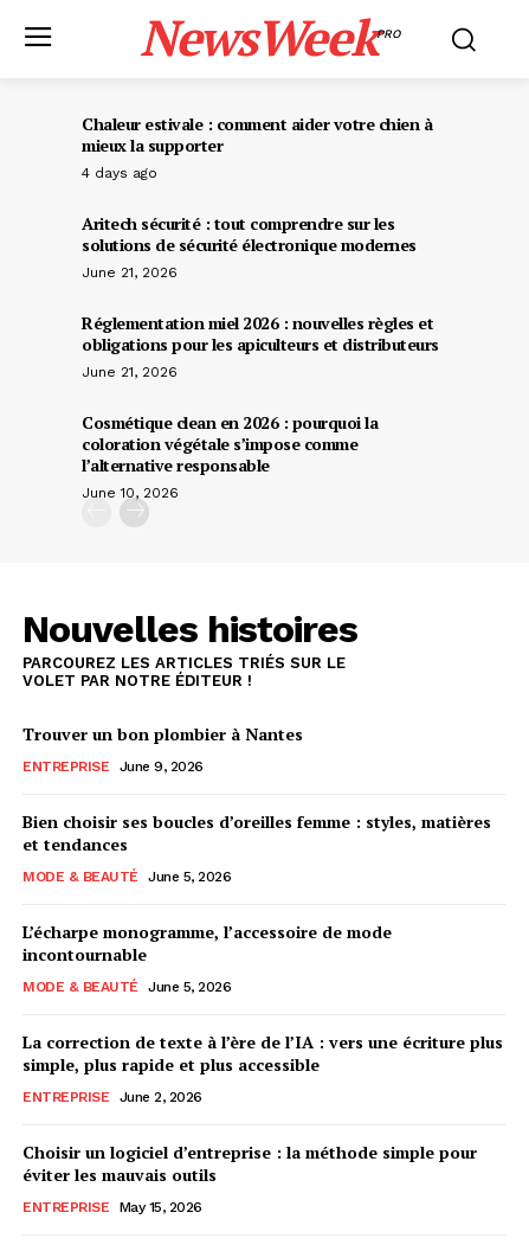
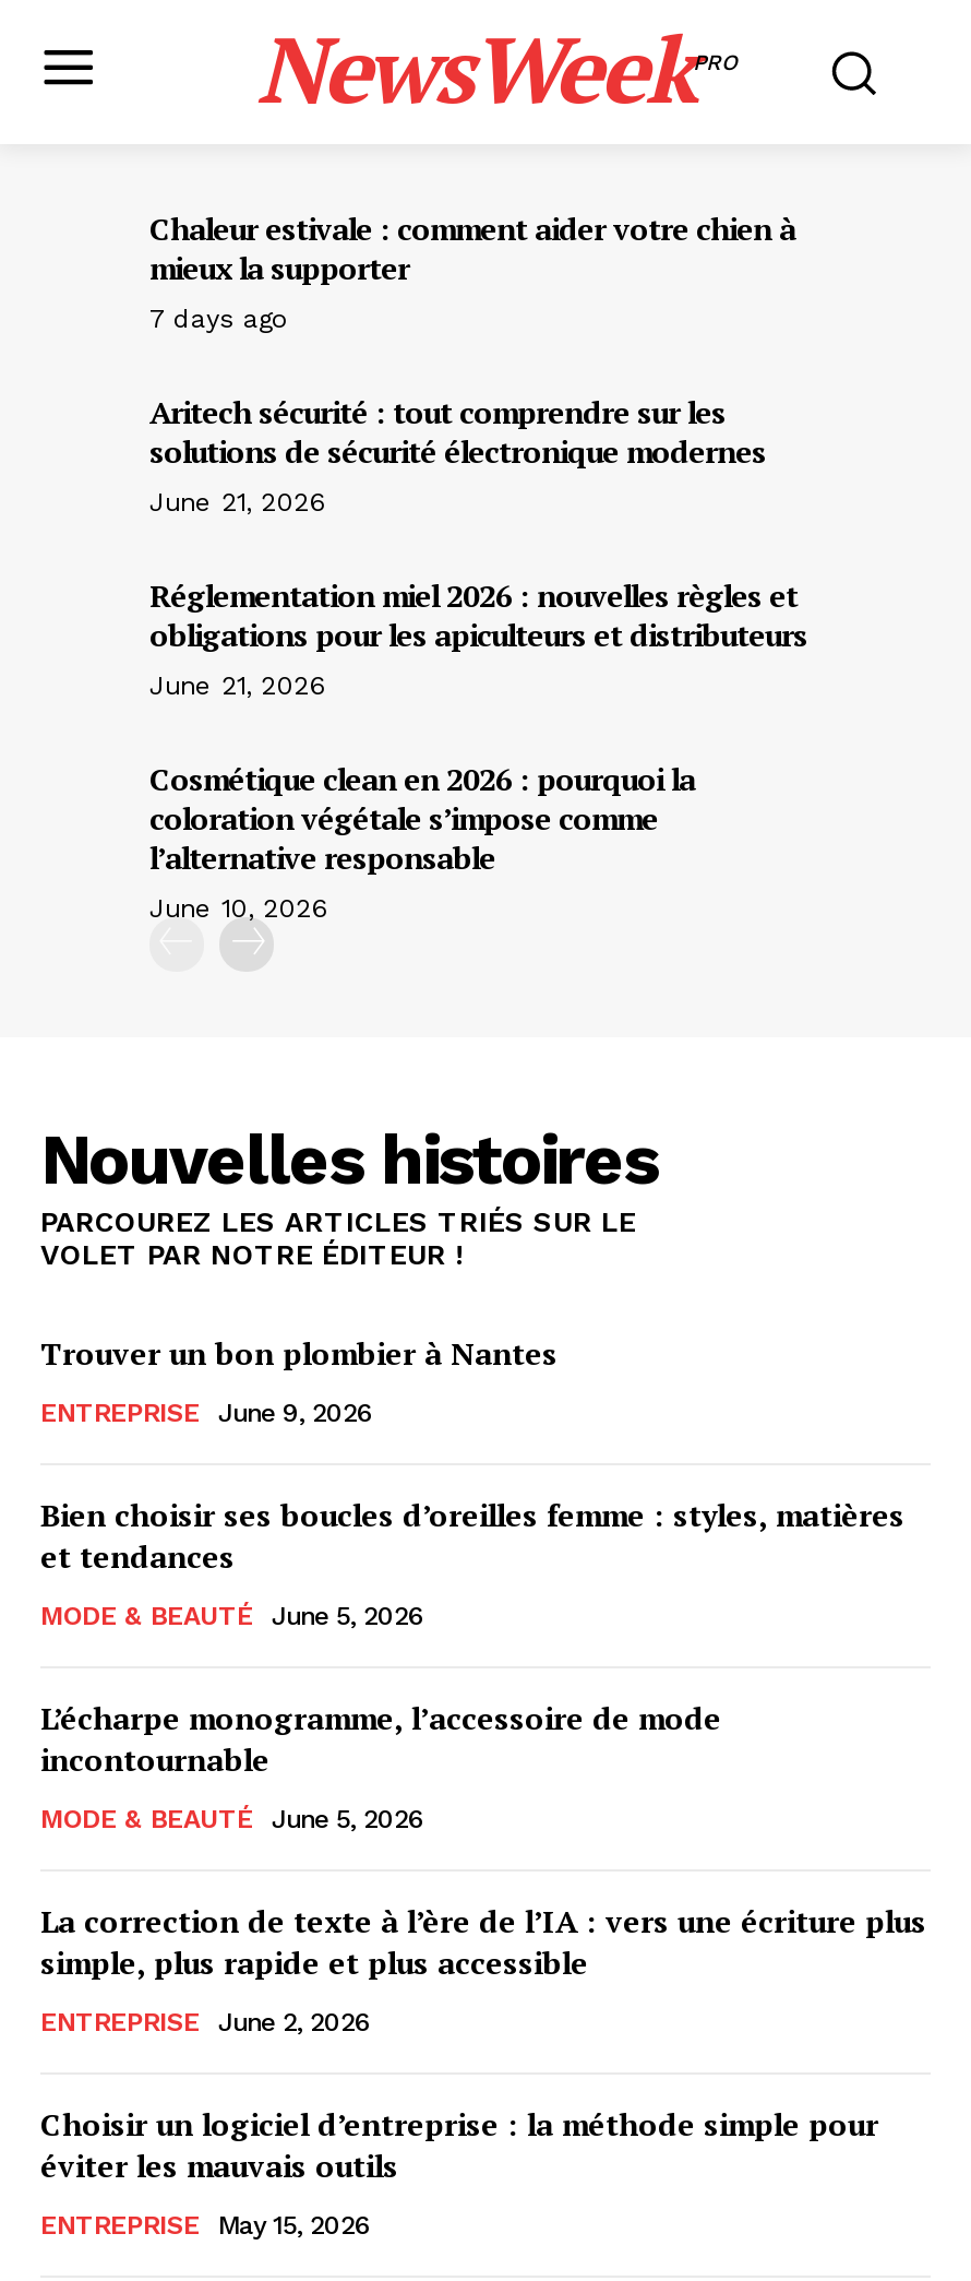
[82,165,157,181] 4 days ago -> [149,304,289,334] 7 days ago

